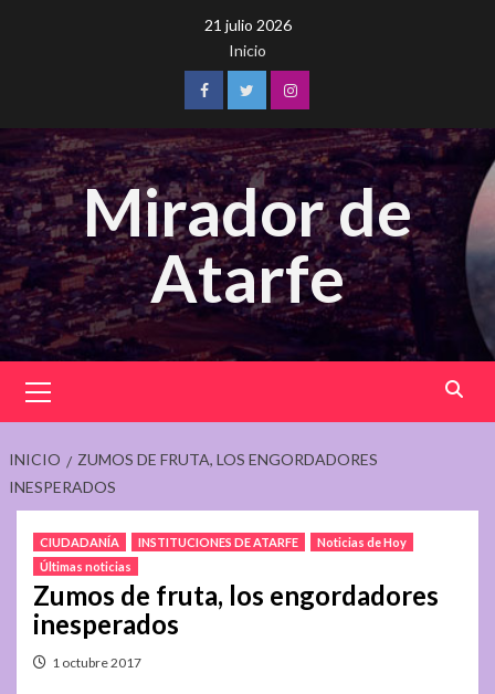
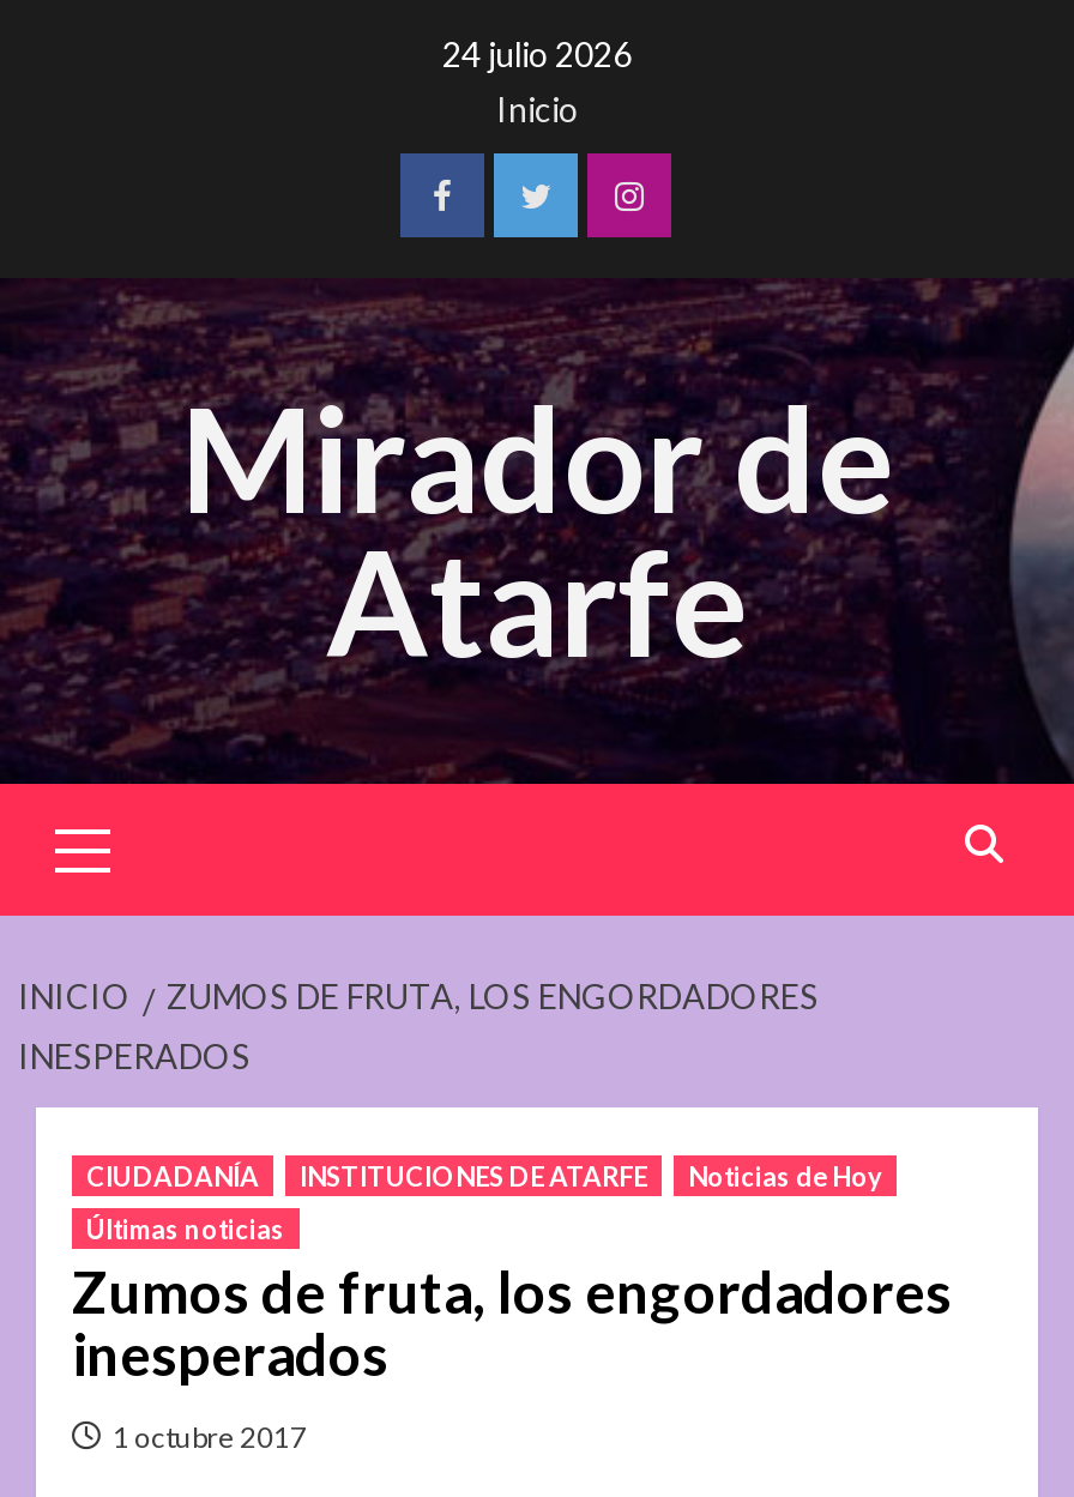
[204,15,291,34] 21 julio 2026 -> [442,34,632,74] 24 julio 2026

